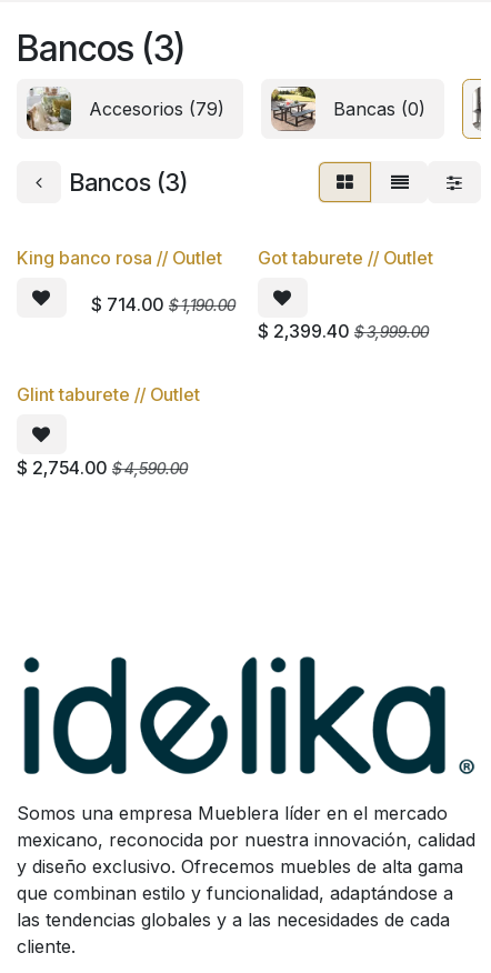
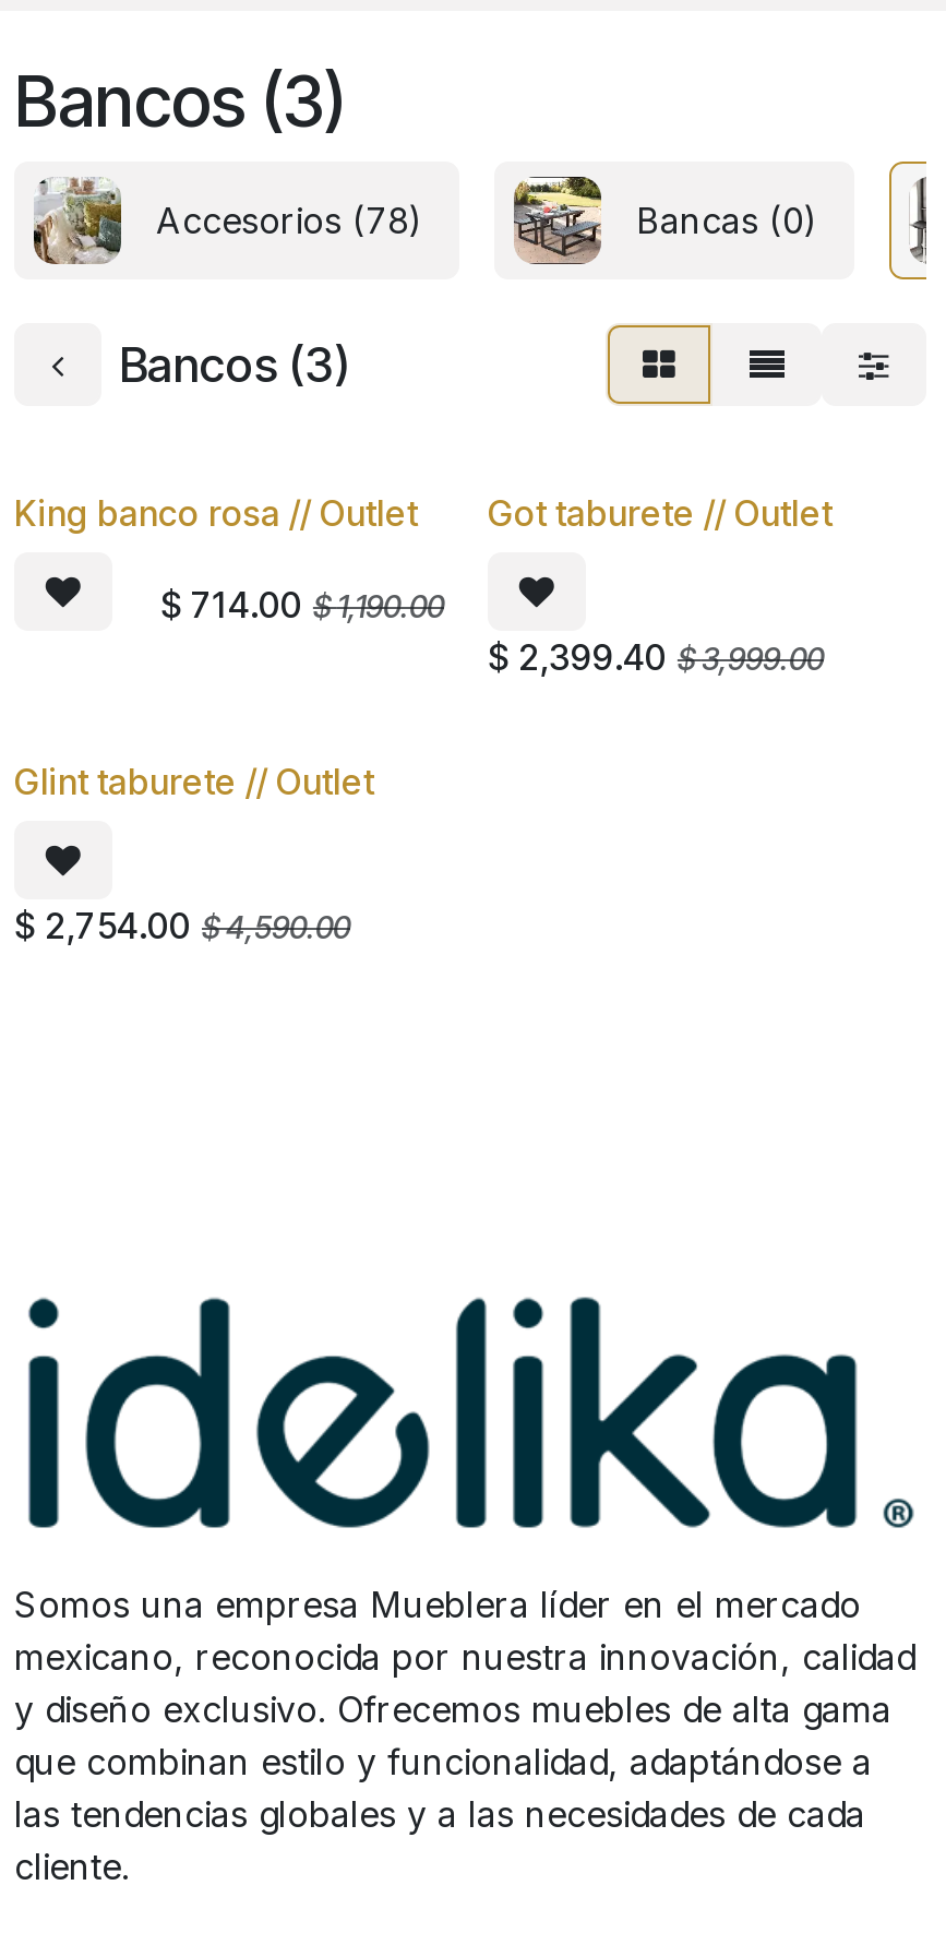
[89,98,224,120] Accesorios (79) -> [156,199,422,242] Accesorios (78)

